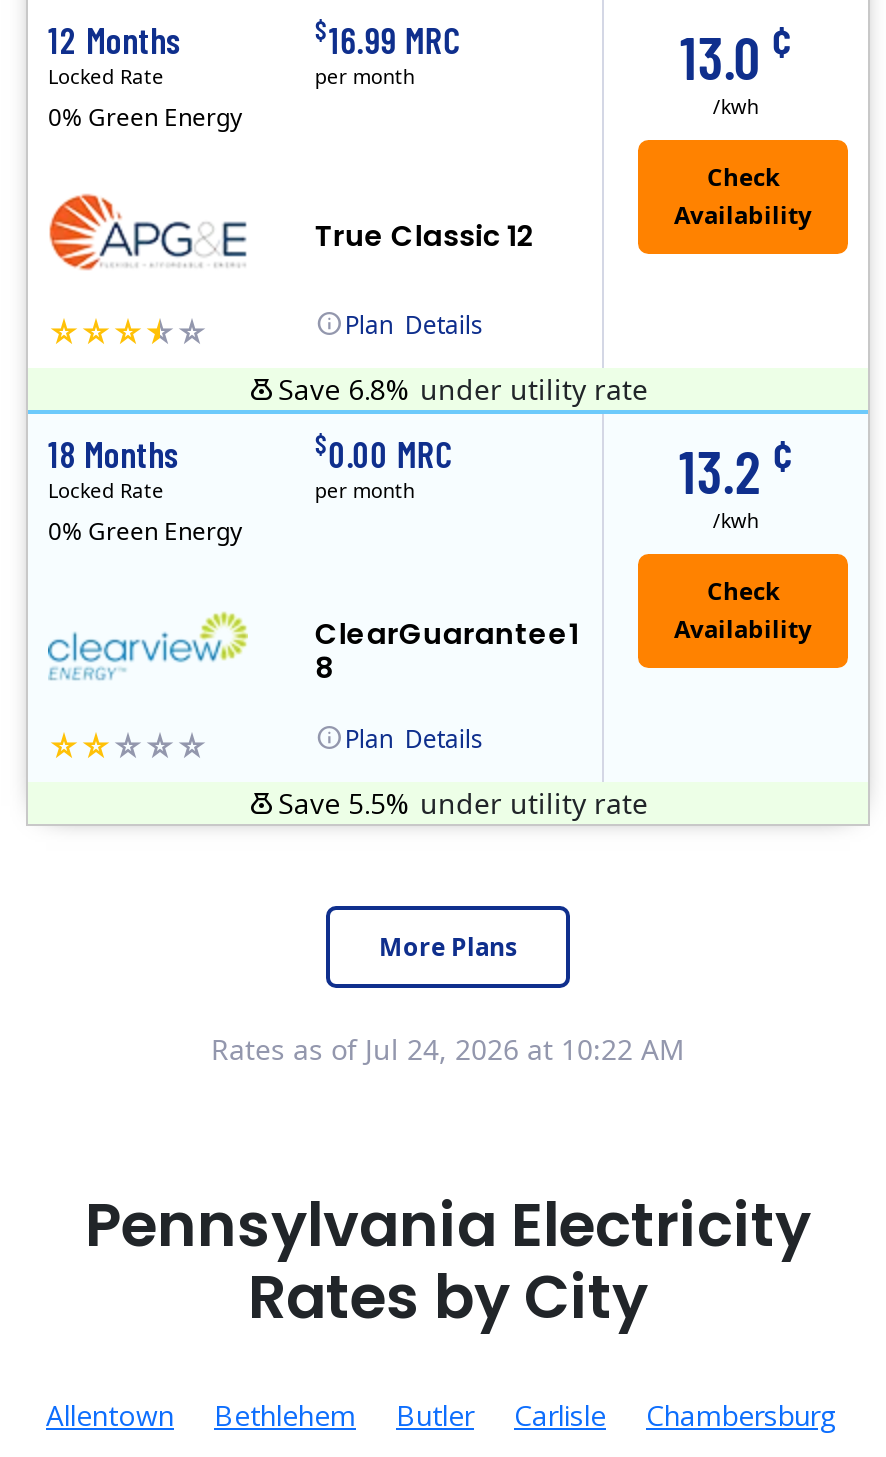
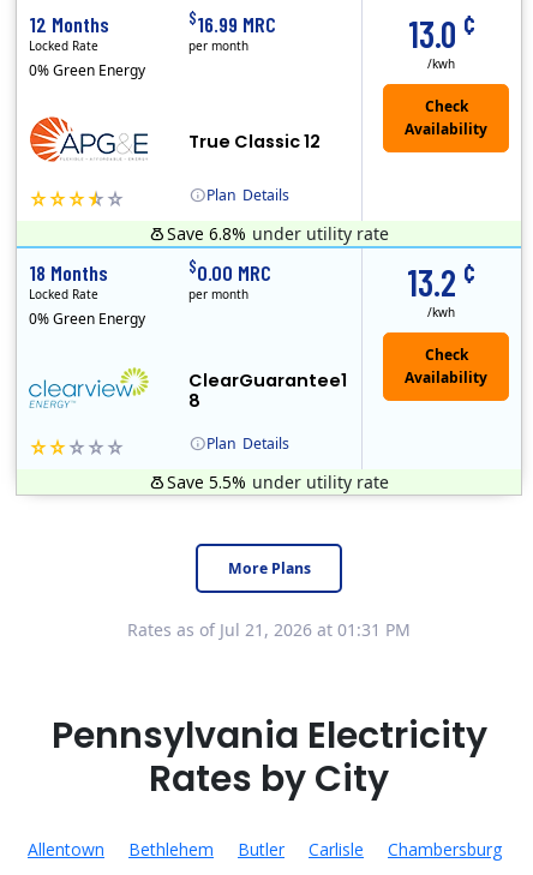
[211,1029,685,1067] Rates as of Jul 24, 2026 at 10:22 AM -> [127,618,411,640] Rates as of Jul 21, 2026 at 01:31 PM

